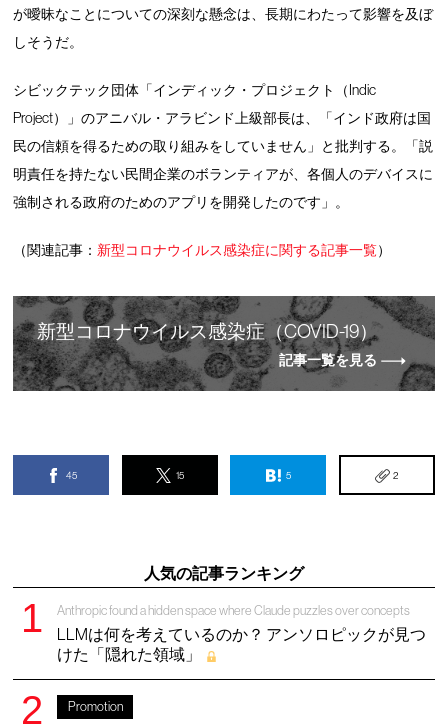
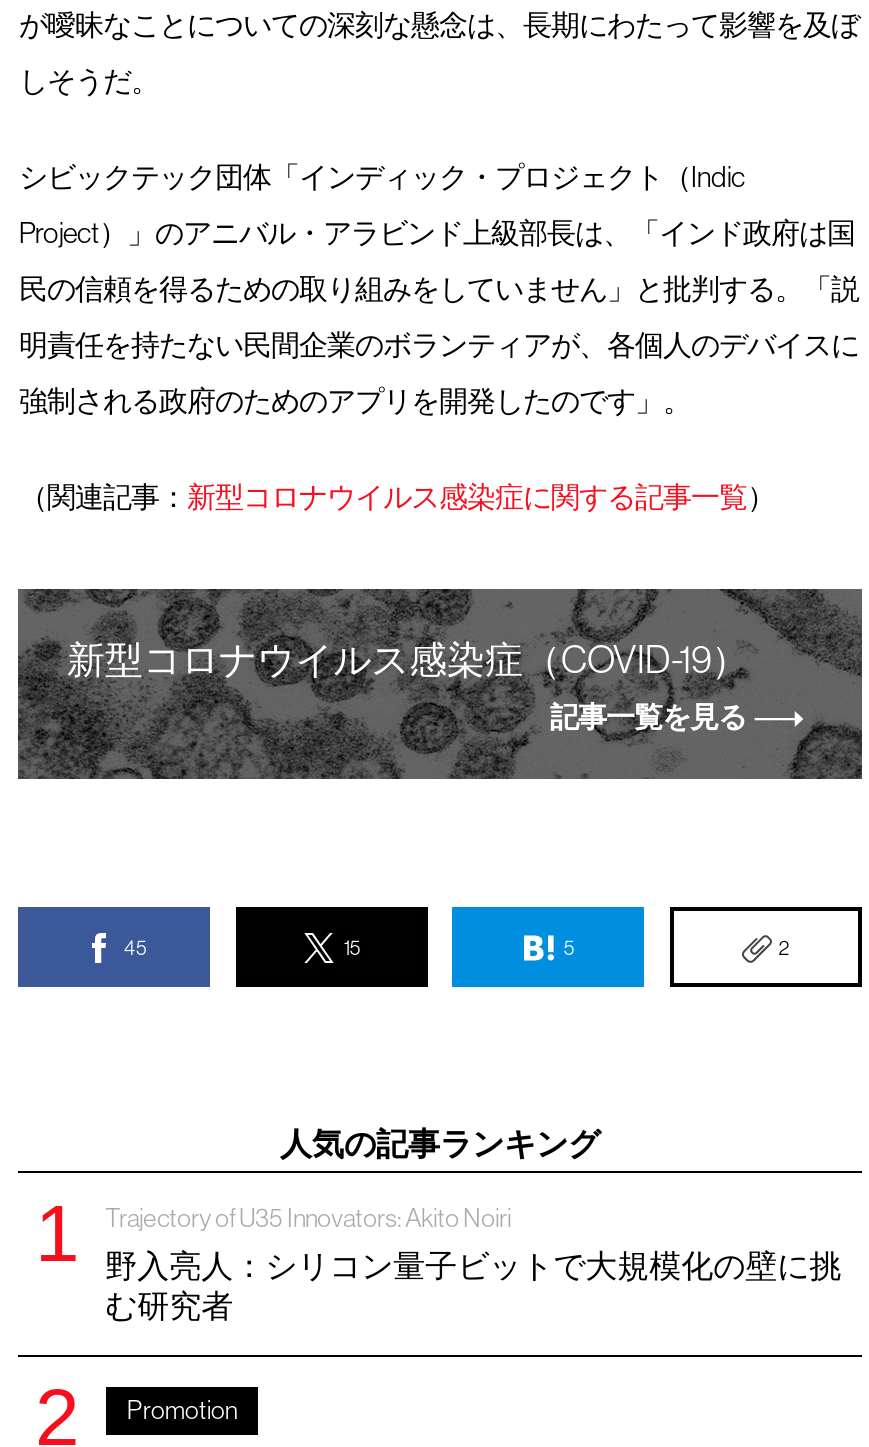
[57,603,426,663] Anthropic found a hidden space where Claude puzzles over concepts | LLMは何を考えているのか？ アンソロピックが見つ | けた「隠れた領域」 -> [105,1203,841,1323] Trajectory of U35 Innovators: Akito Noiri | 野入亮人：シリコン量子ビットで大規模化の壁に挑 | む研究者

